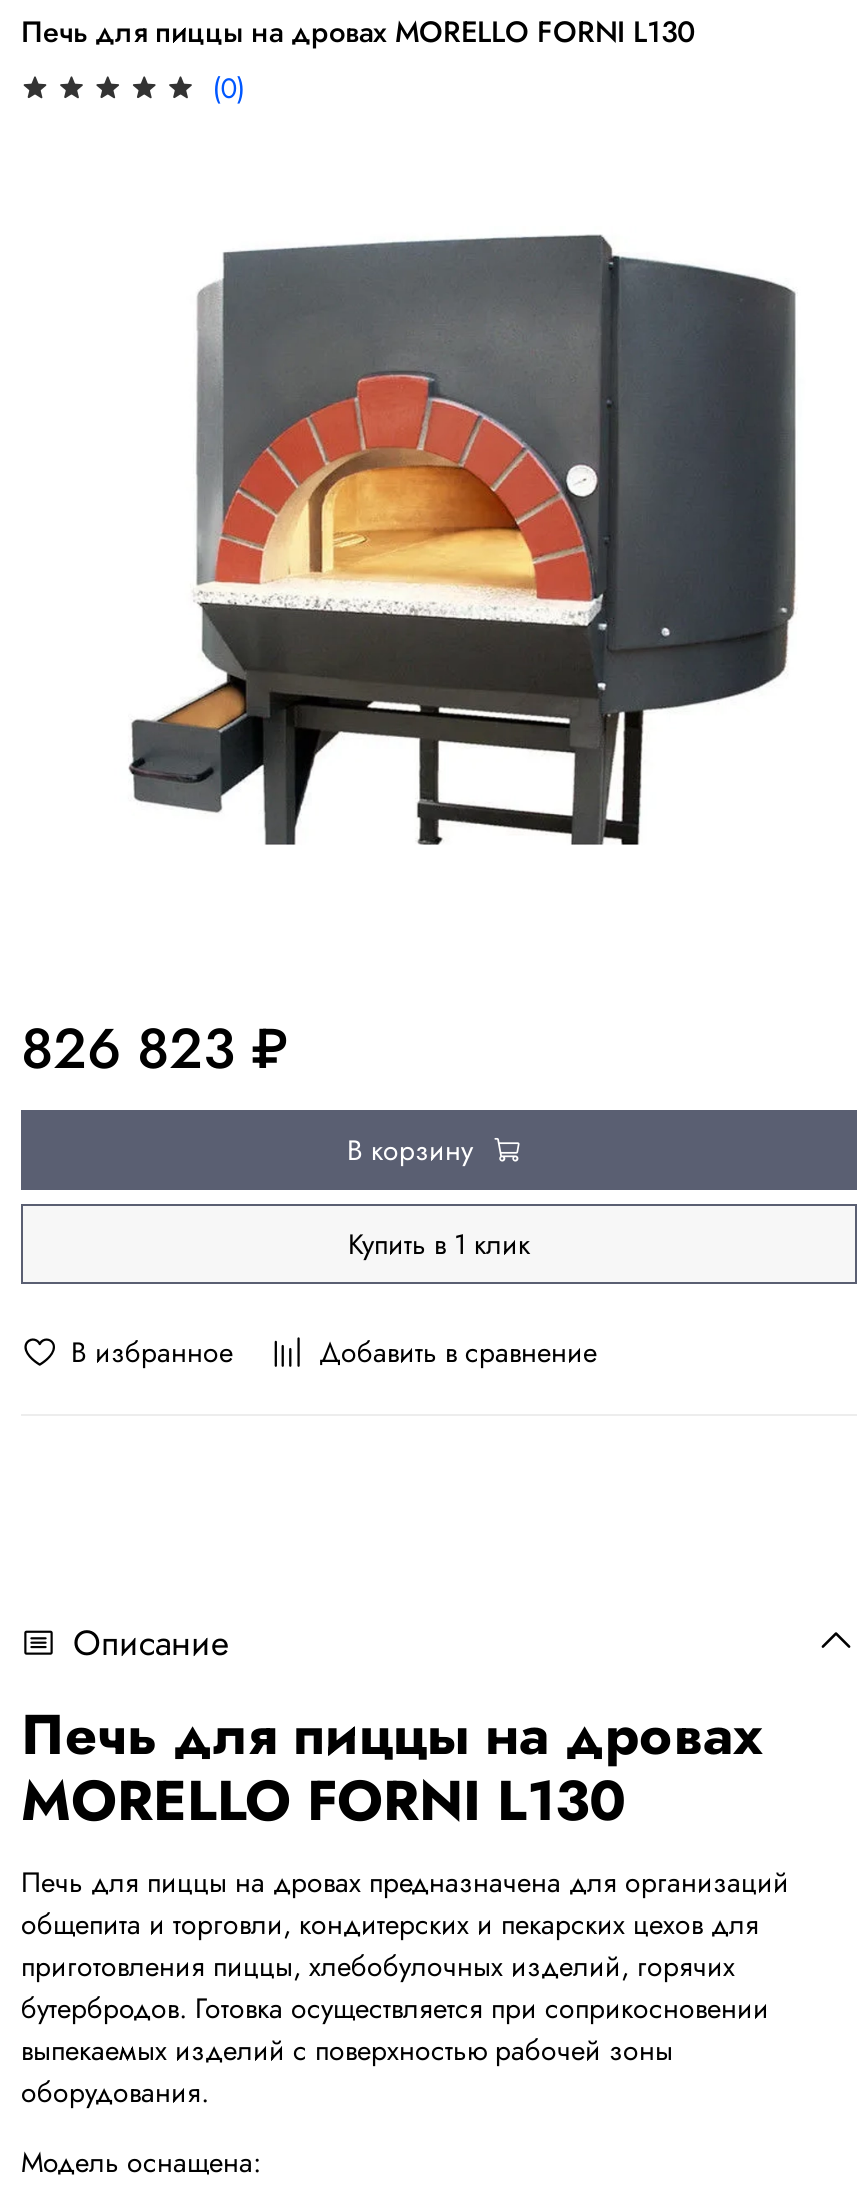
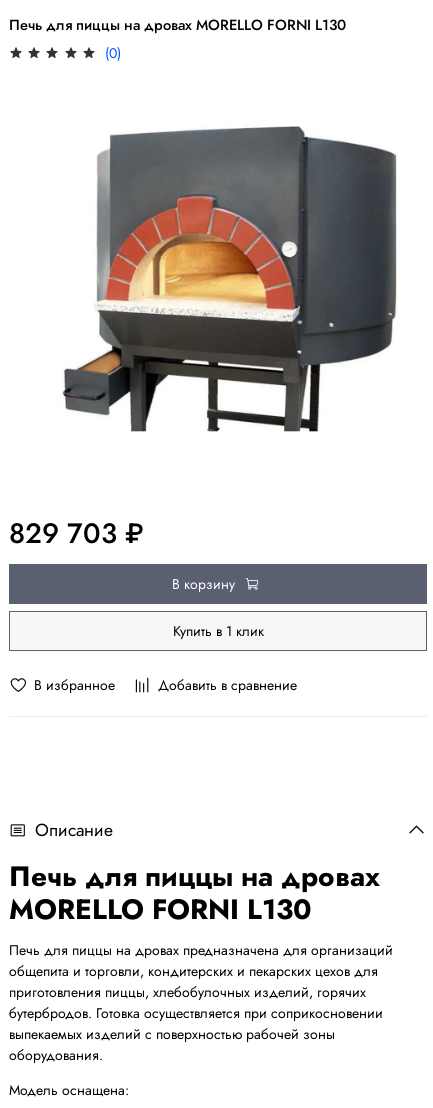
[21,1007,289,1089] 826 823 ₽ -> [9,513,144,554] 829 703 ₽

